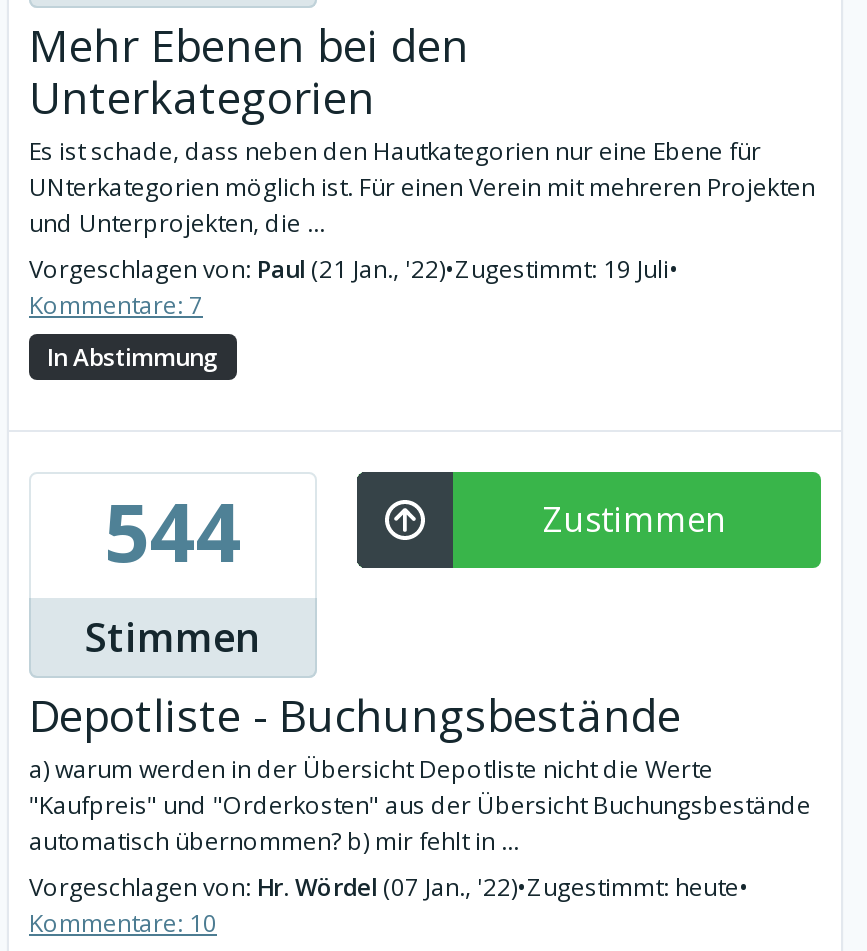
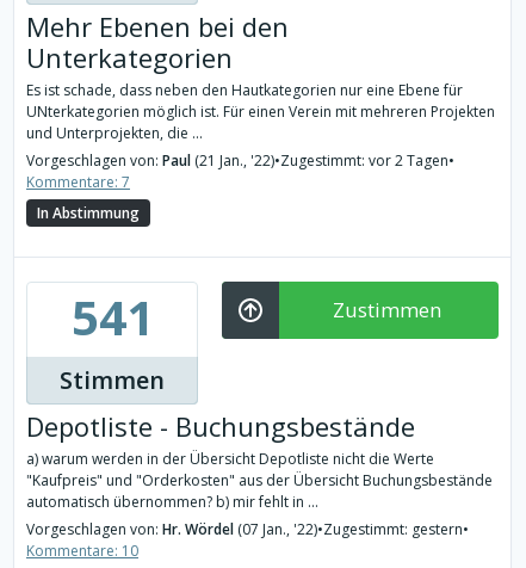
[29,252,679,286] Vorgeschlagen von: Paul (21 Jan., '22)•Zugestimmt: 19 Juli• -> [26,150,454,171] Vorgeschlagen von: Paul (21 Jan., '22)•Zugestimmt: vor 2 Tagen•
[104,476,242,586] 544 -> [71,284,153,350] 541
[29,870,749,904] Vorgeschlagen von: Hr. Wördel (07 Jan., '22)•Zugestimmt: heute• -> [26,519,469,539] Vorgeschlagen von: Hr. Wördel (07 Jan., '22)•Zugestimmt: gestern•

